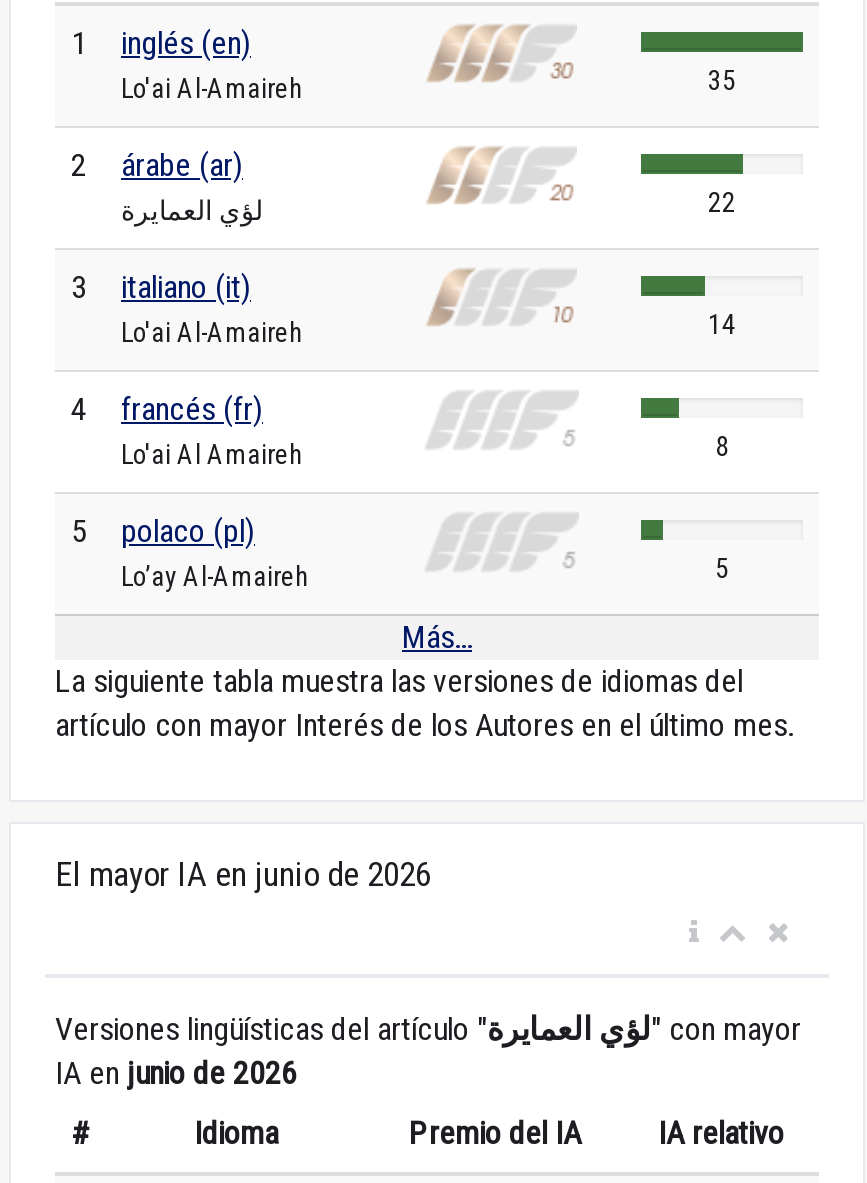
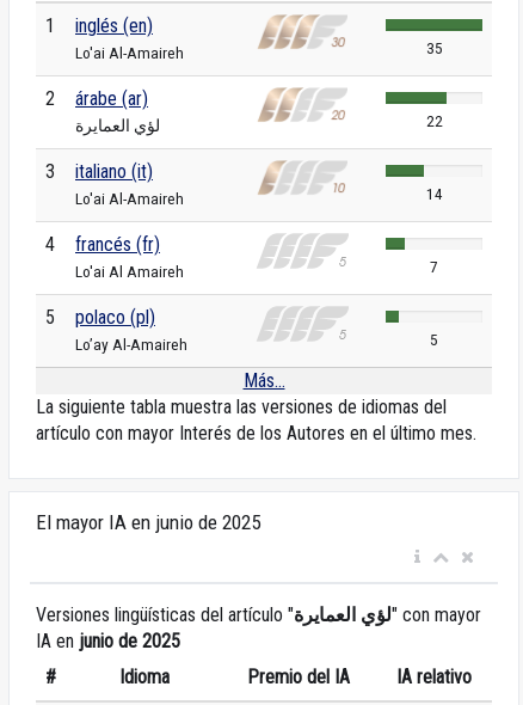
[715,430,729,462] 8 -> [430,257,438,276] 7
[55,854,431,894] El mayor IA en junio de 2026 -> [36,510,260,534] El mayor IA en junio de 2025
[55,1054,297,1092] IA en junio de 2026 -> [36,630,180,652] IA en junio de 2025

